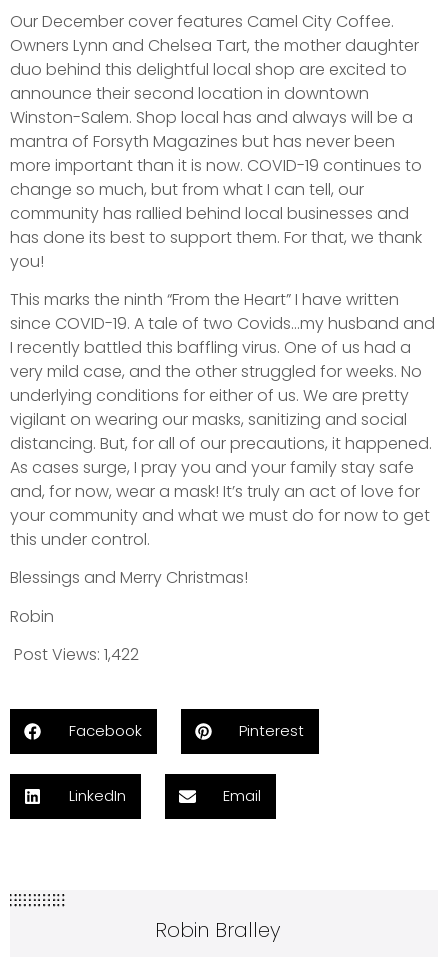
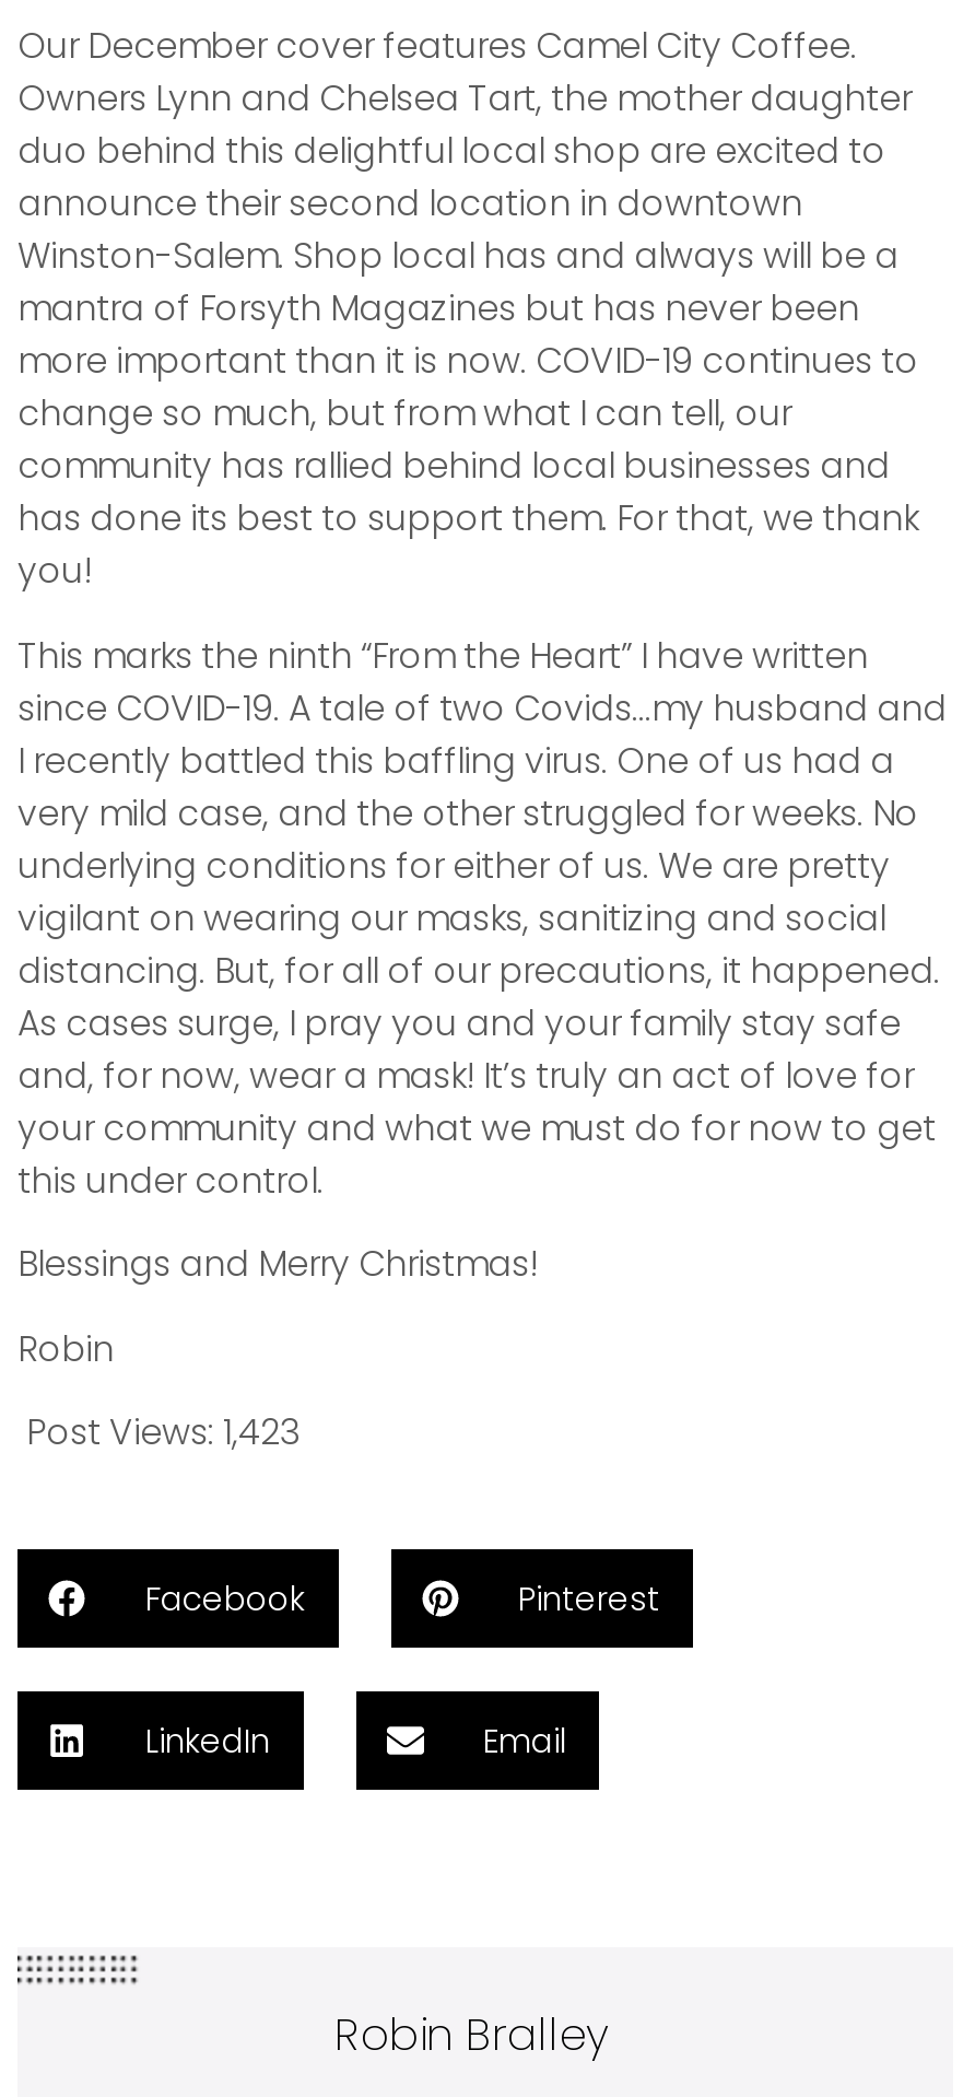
[14,643,139,666] Post Views: 1,422 -> [26,1406,299,1457] Post Views: 1,423

